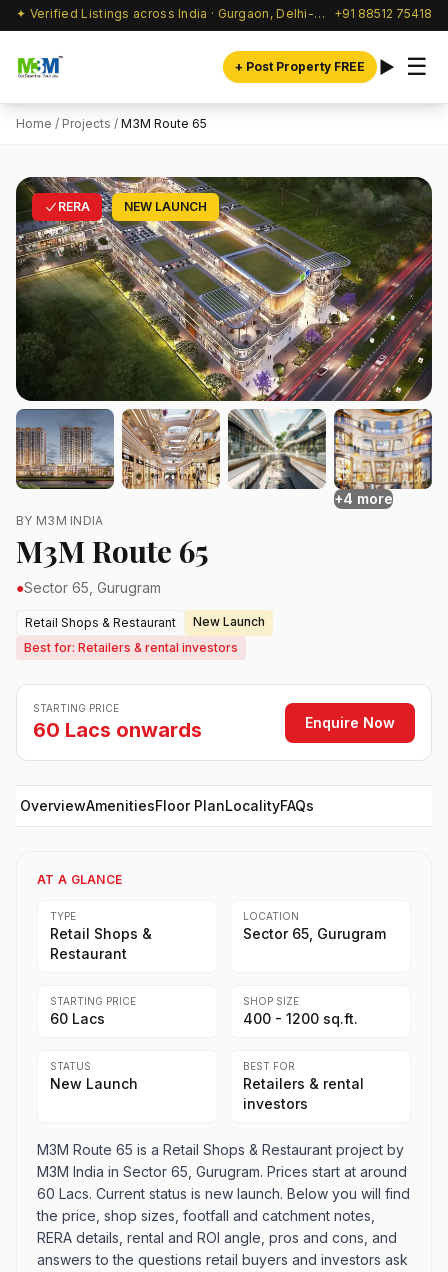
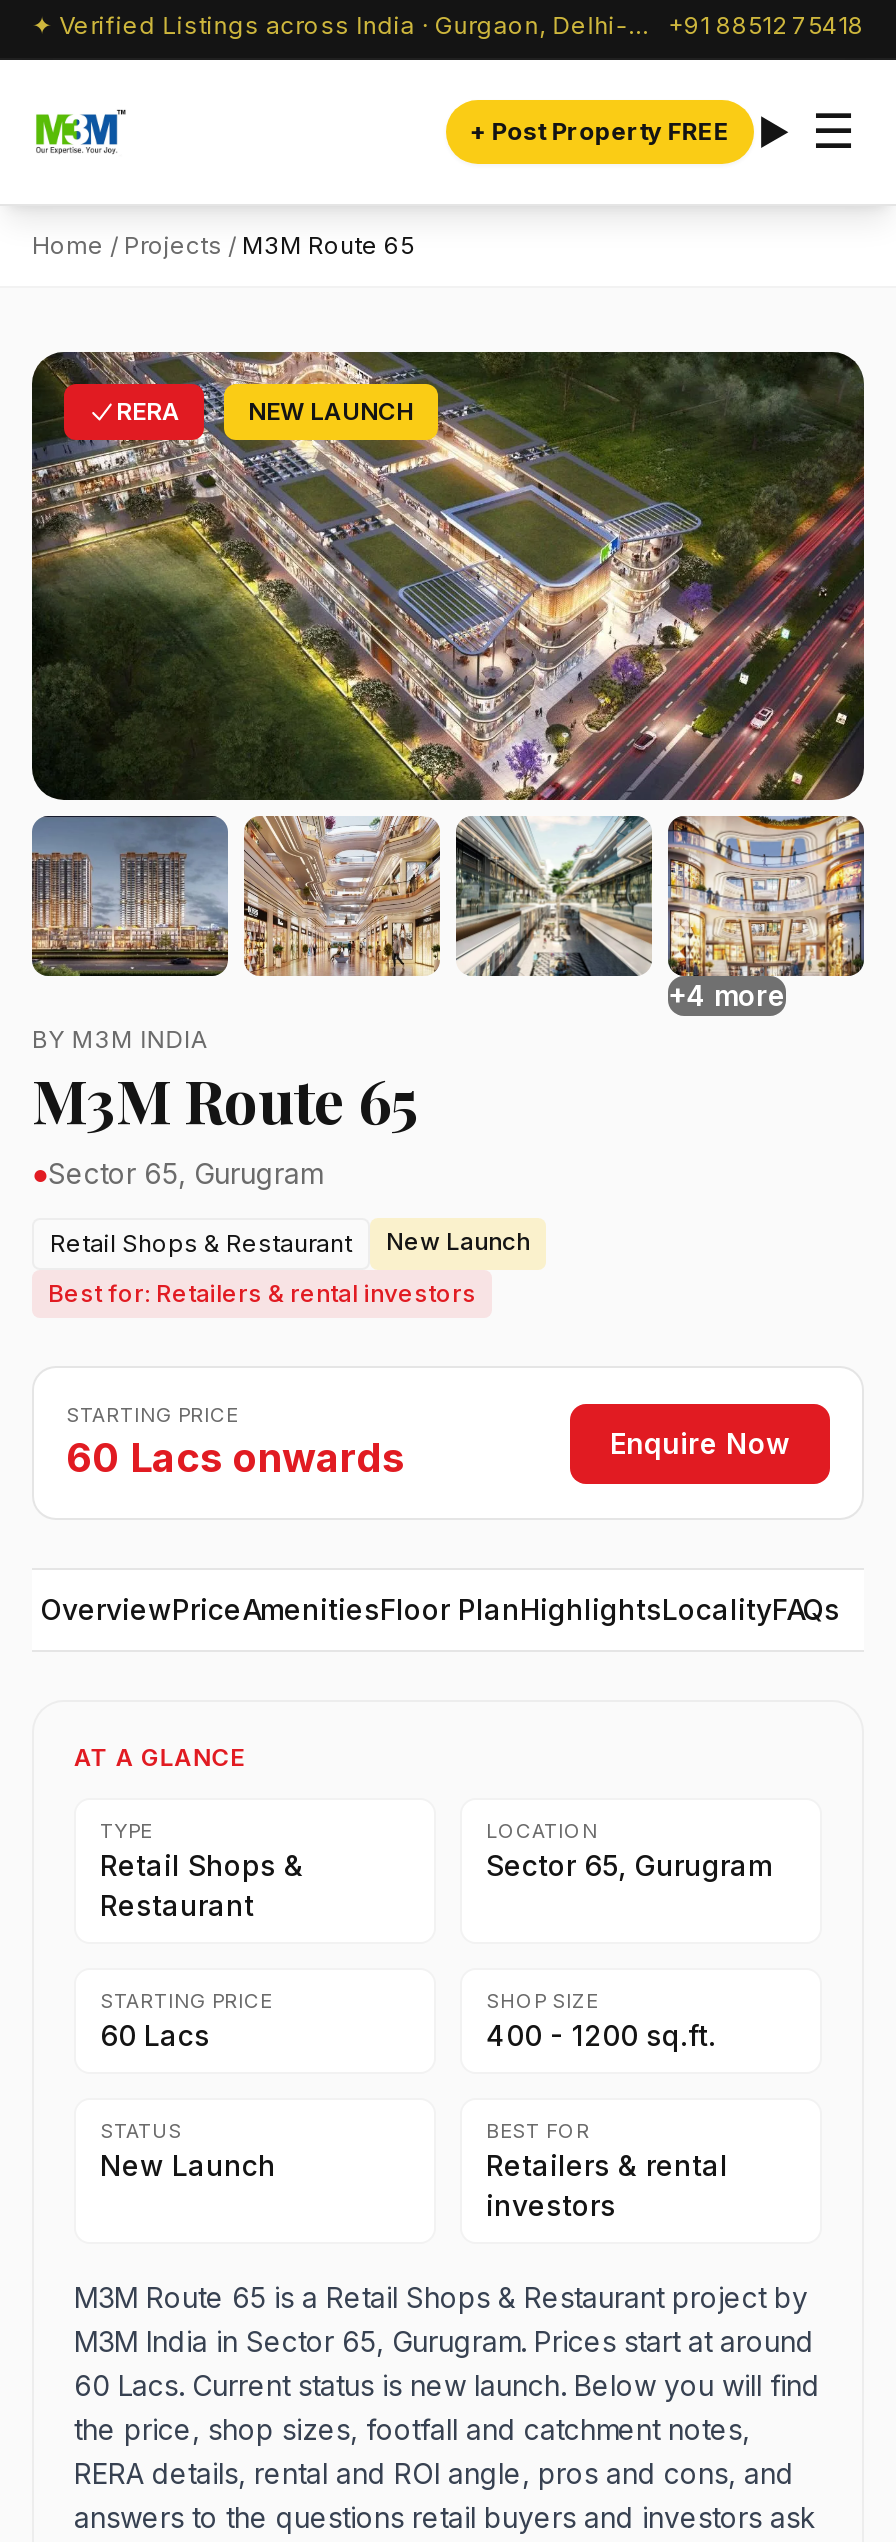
[20,797,314,814] OverviewAmenitiesFloor PlanLocalityFAQs -> [40,1592,840,1626] OverviewPriceAmenitiesFloor PlanHighlightsLocalityFAQs

